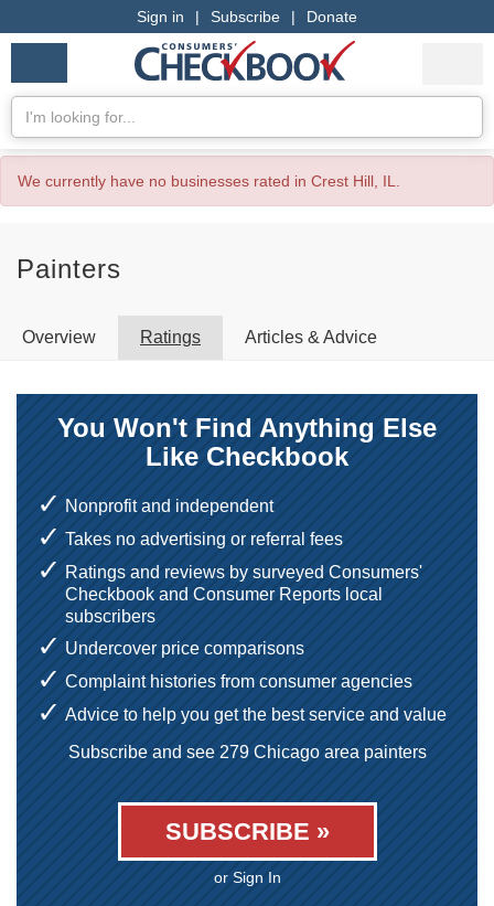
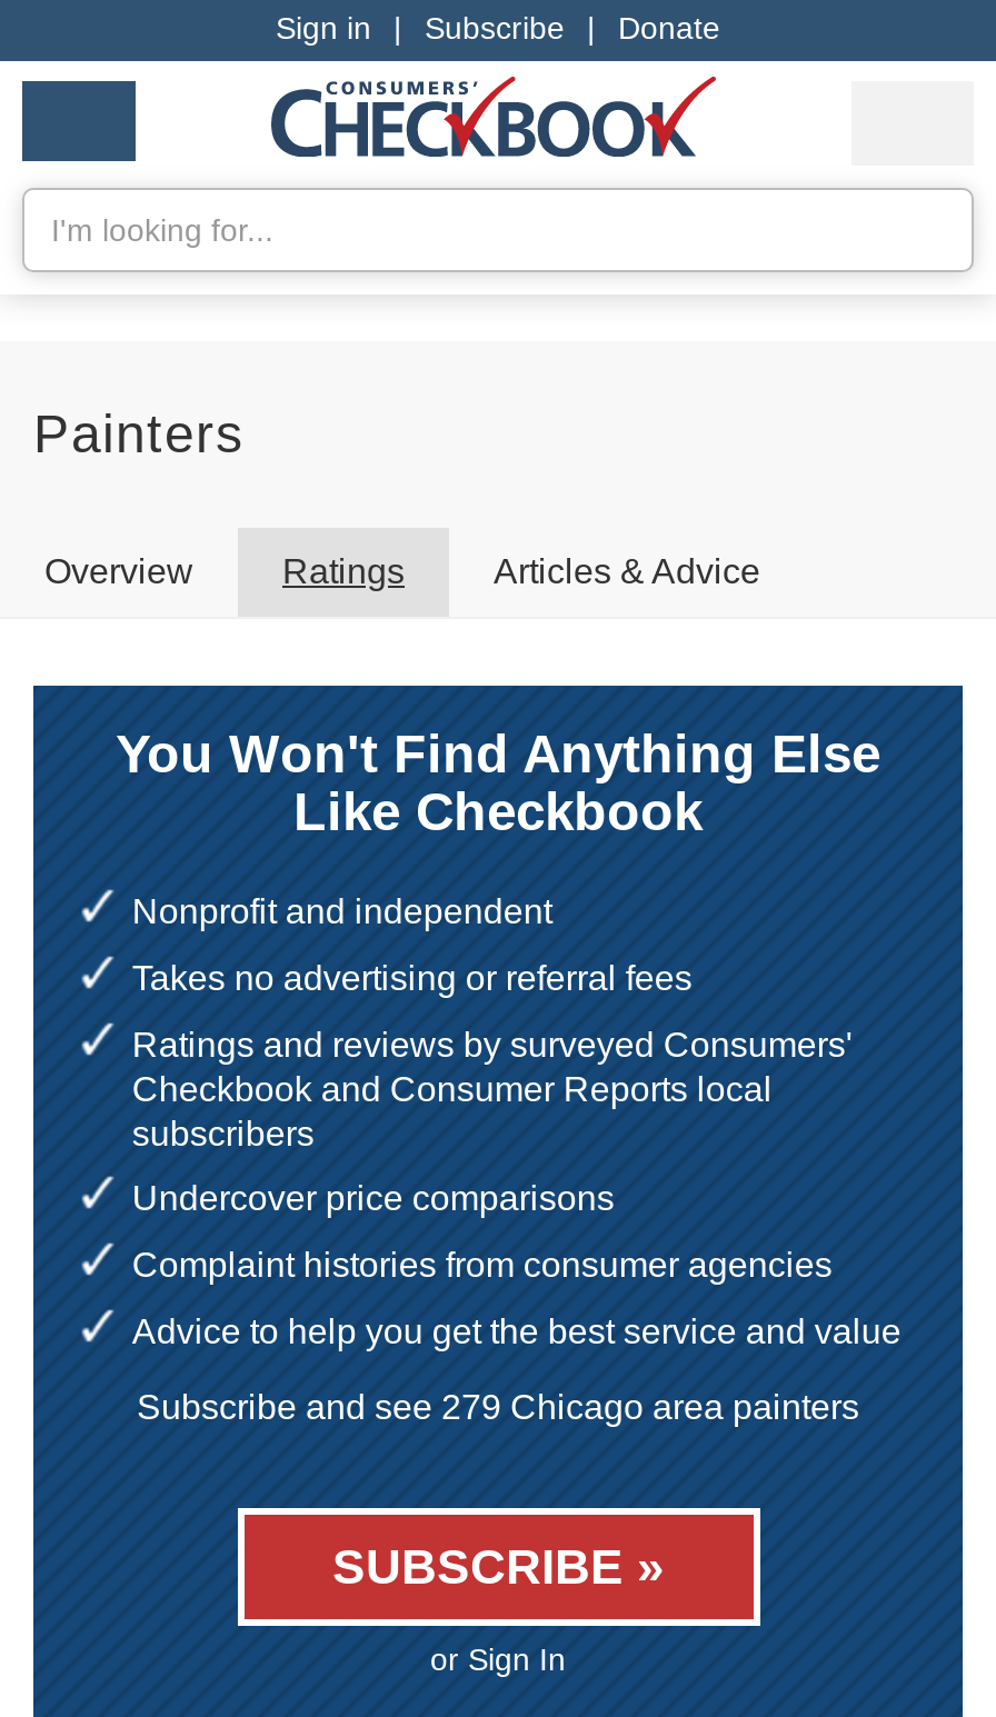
[18,172,400,190] We currently have no businesses rated in Crest Hill, IL. -> none

